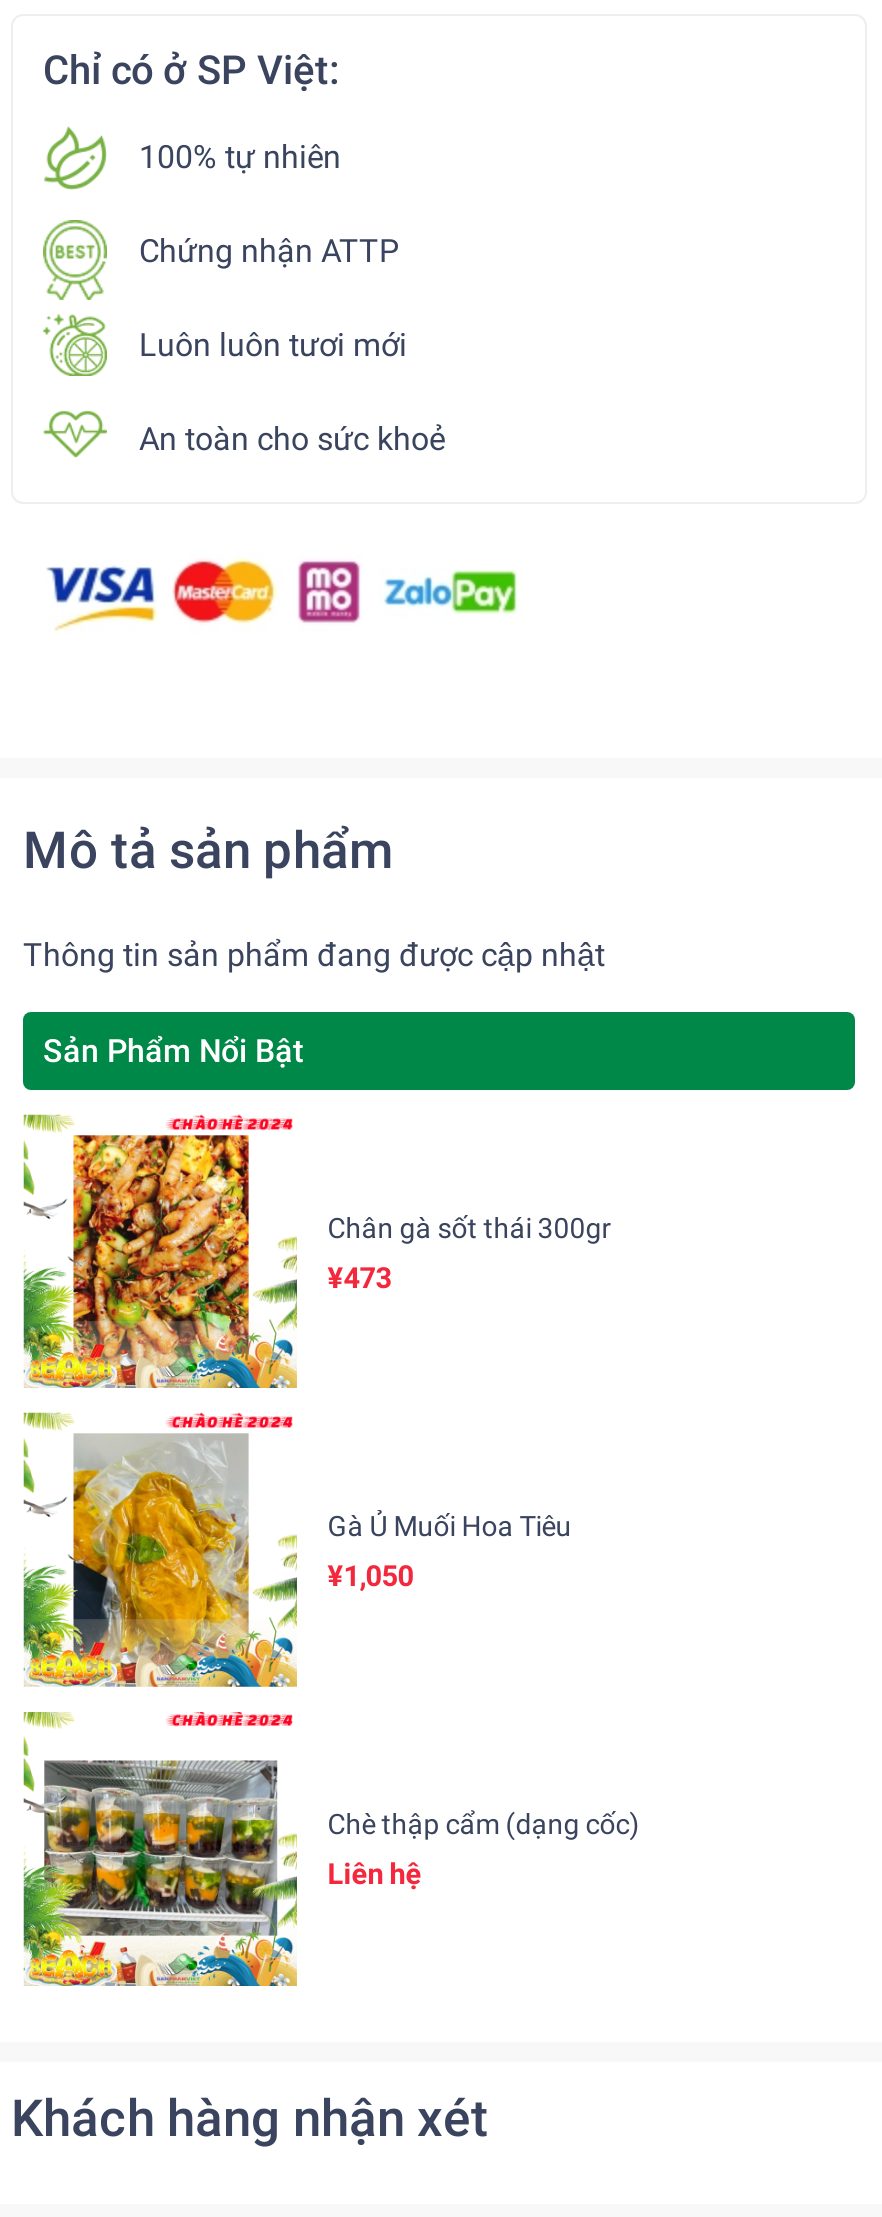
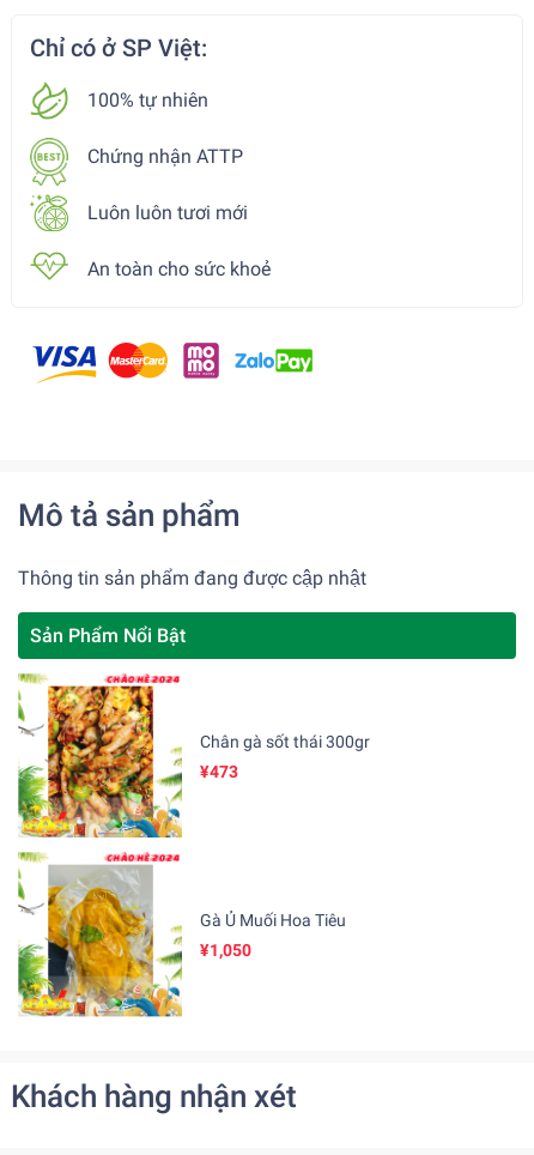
[43,1758,640,1964] [image] | Chè thập cẩm (dạng cốc) | Liên hệ -> none

